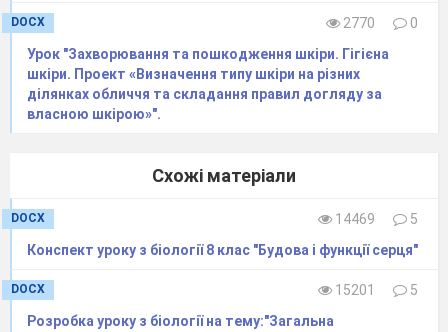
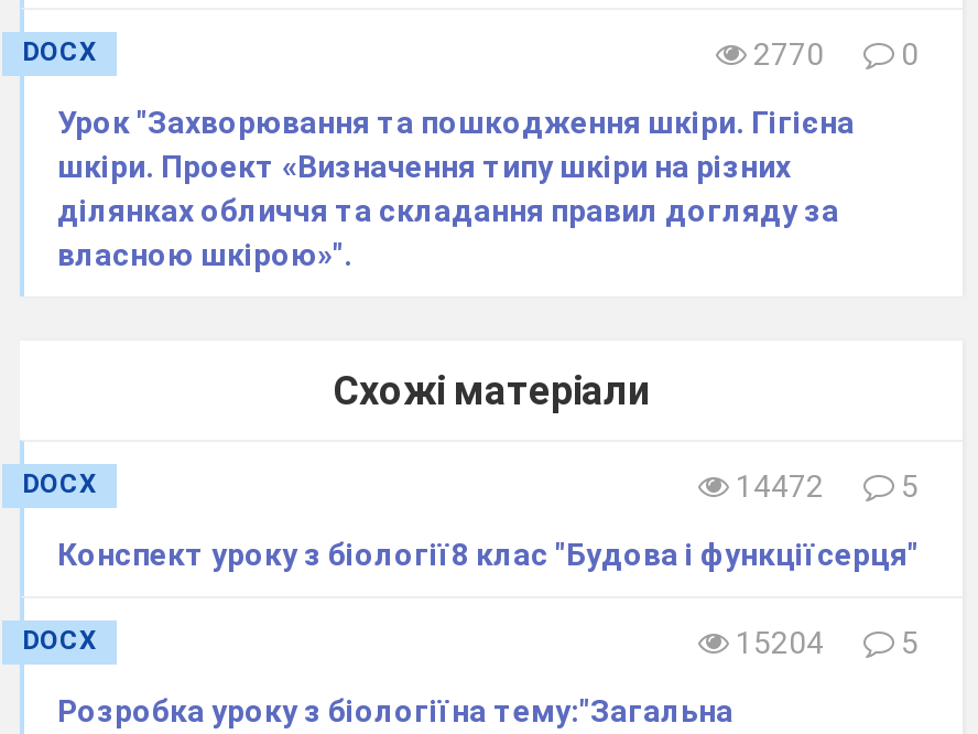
[332,211,418,227] 14469 5 -> [729,467,919,502] 14472 5
[332,282,418,298] 15201 5 -> [729,624,919,659] 15204 5

